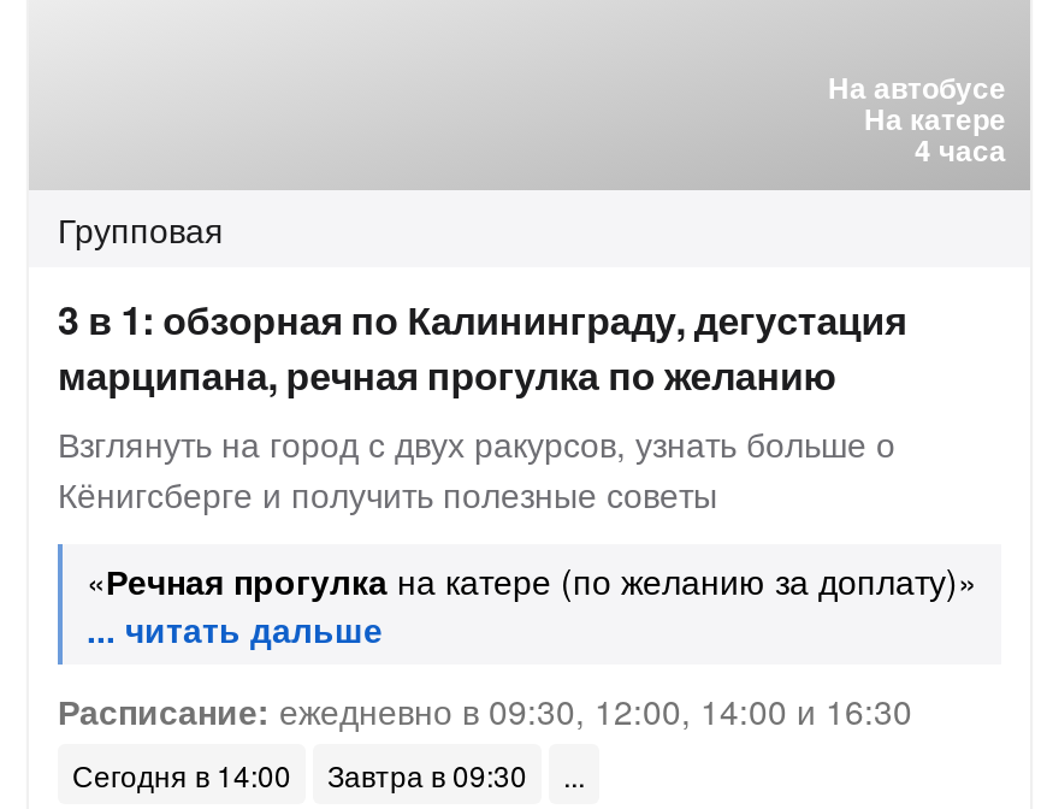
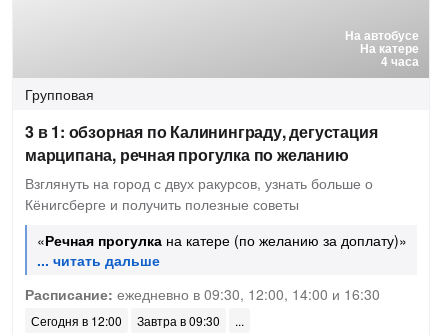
[72,754,527,795] Сегодня в 14:00 Завтра в 09:30 -> [31,312,220,329] Сегодня в 12:00 Завтра в 09:30

